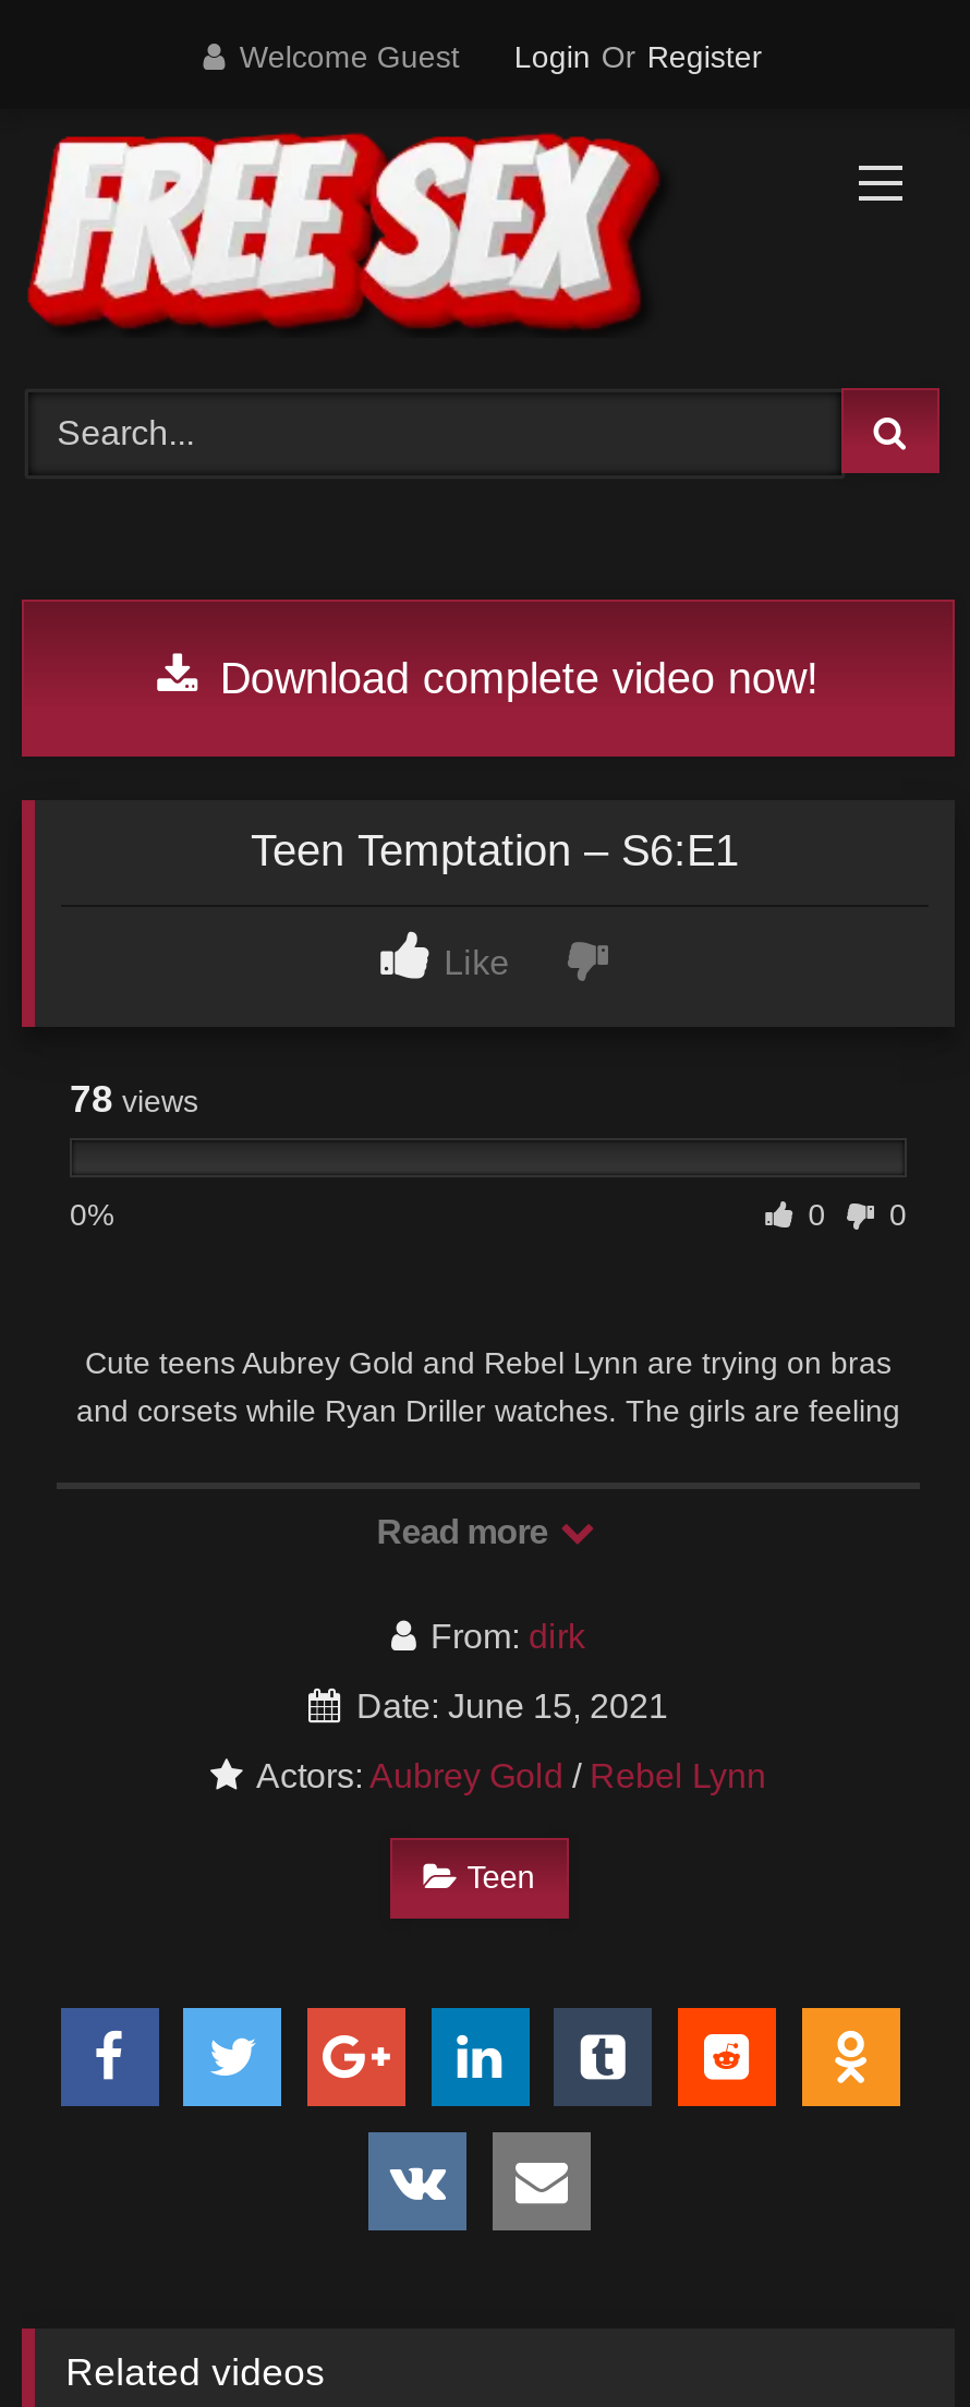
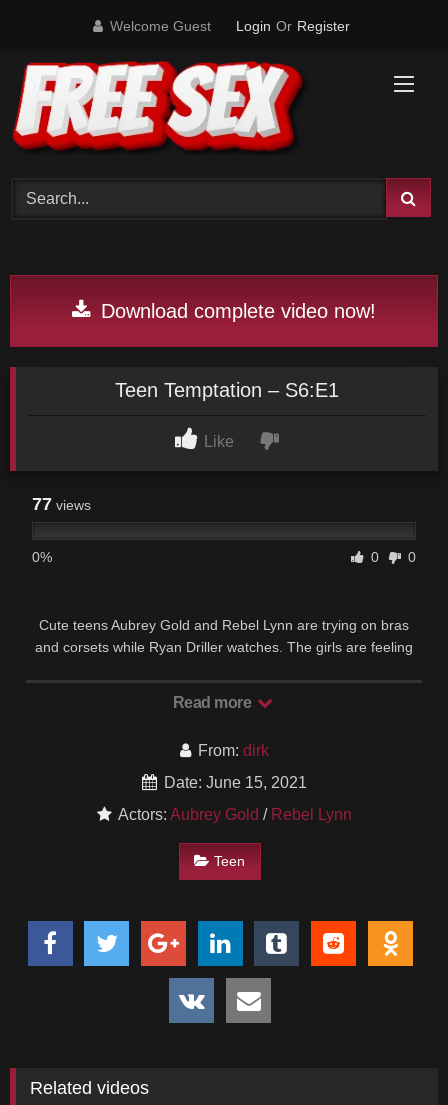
[70,1077,198,1120] 78 views -> [32,494,91,514] 77 views

